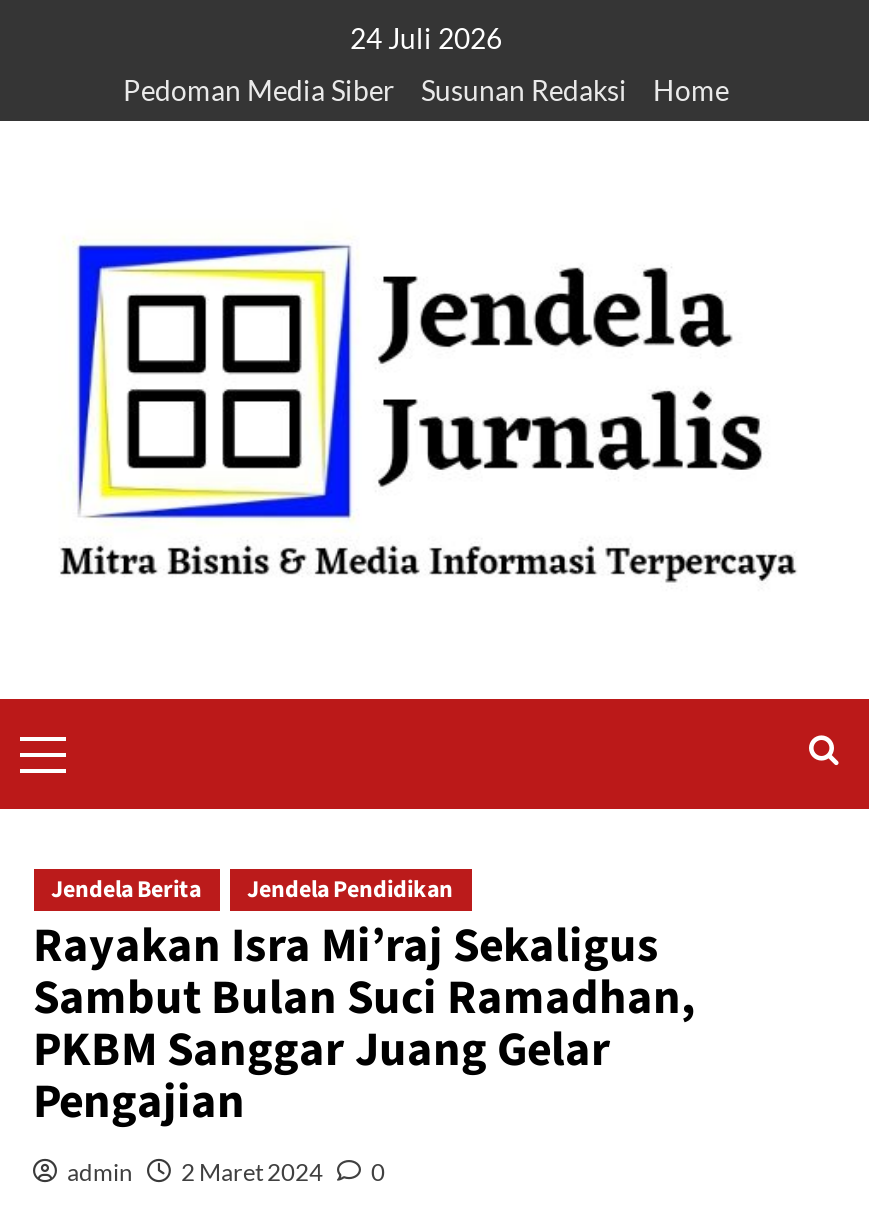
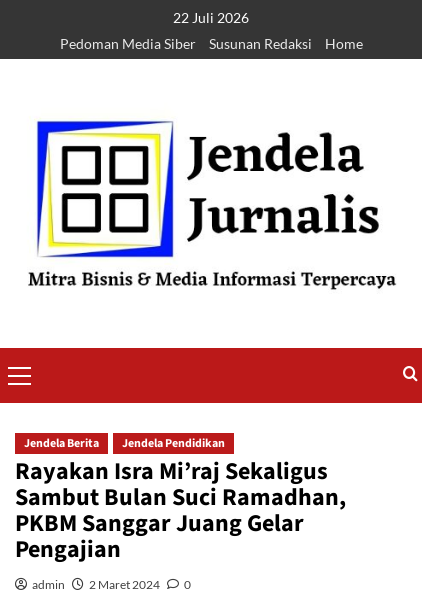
[350,21,502,55] 24 Juli 2026 -> [173,9,249,26] 22 Juli 2026

